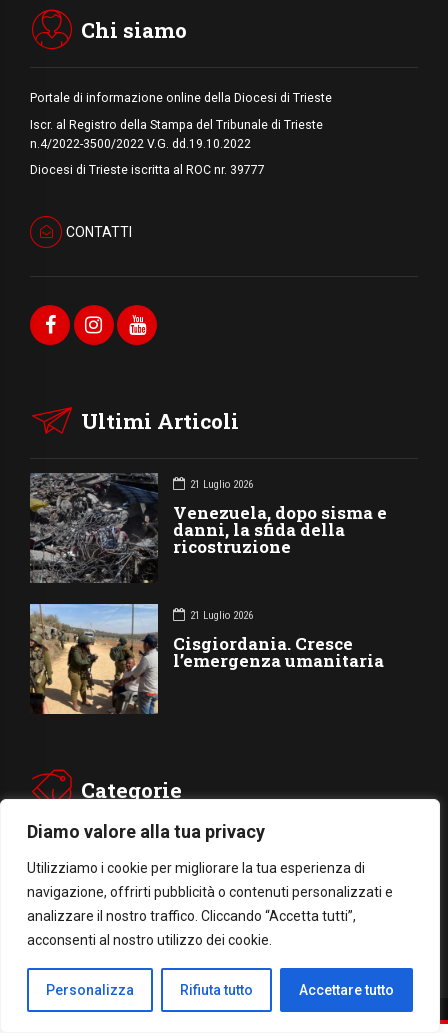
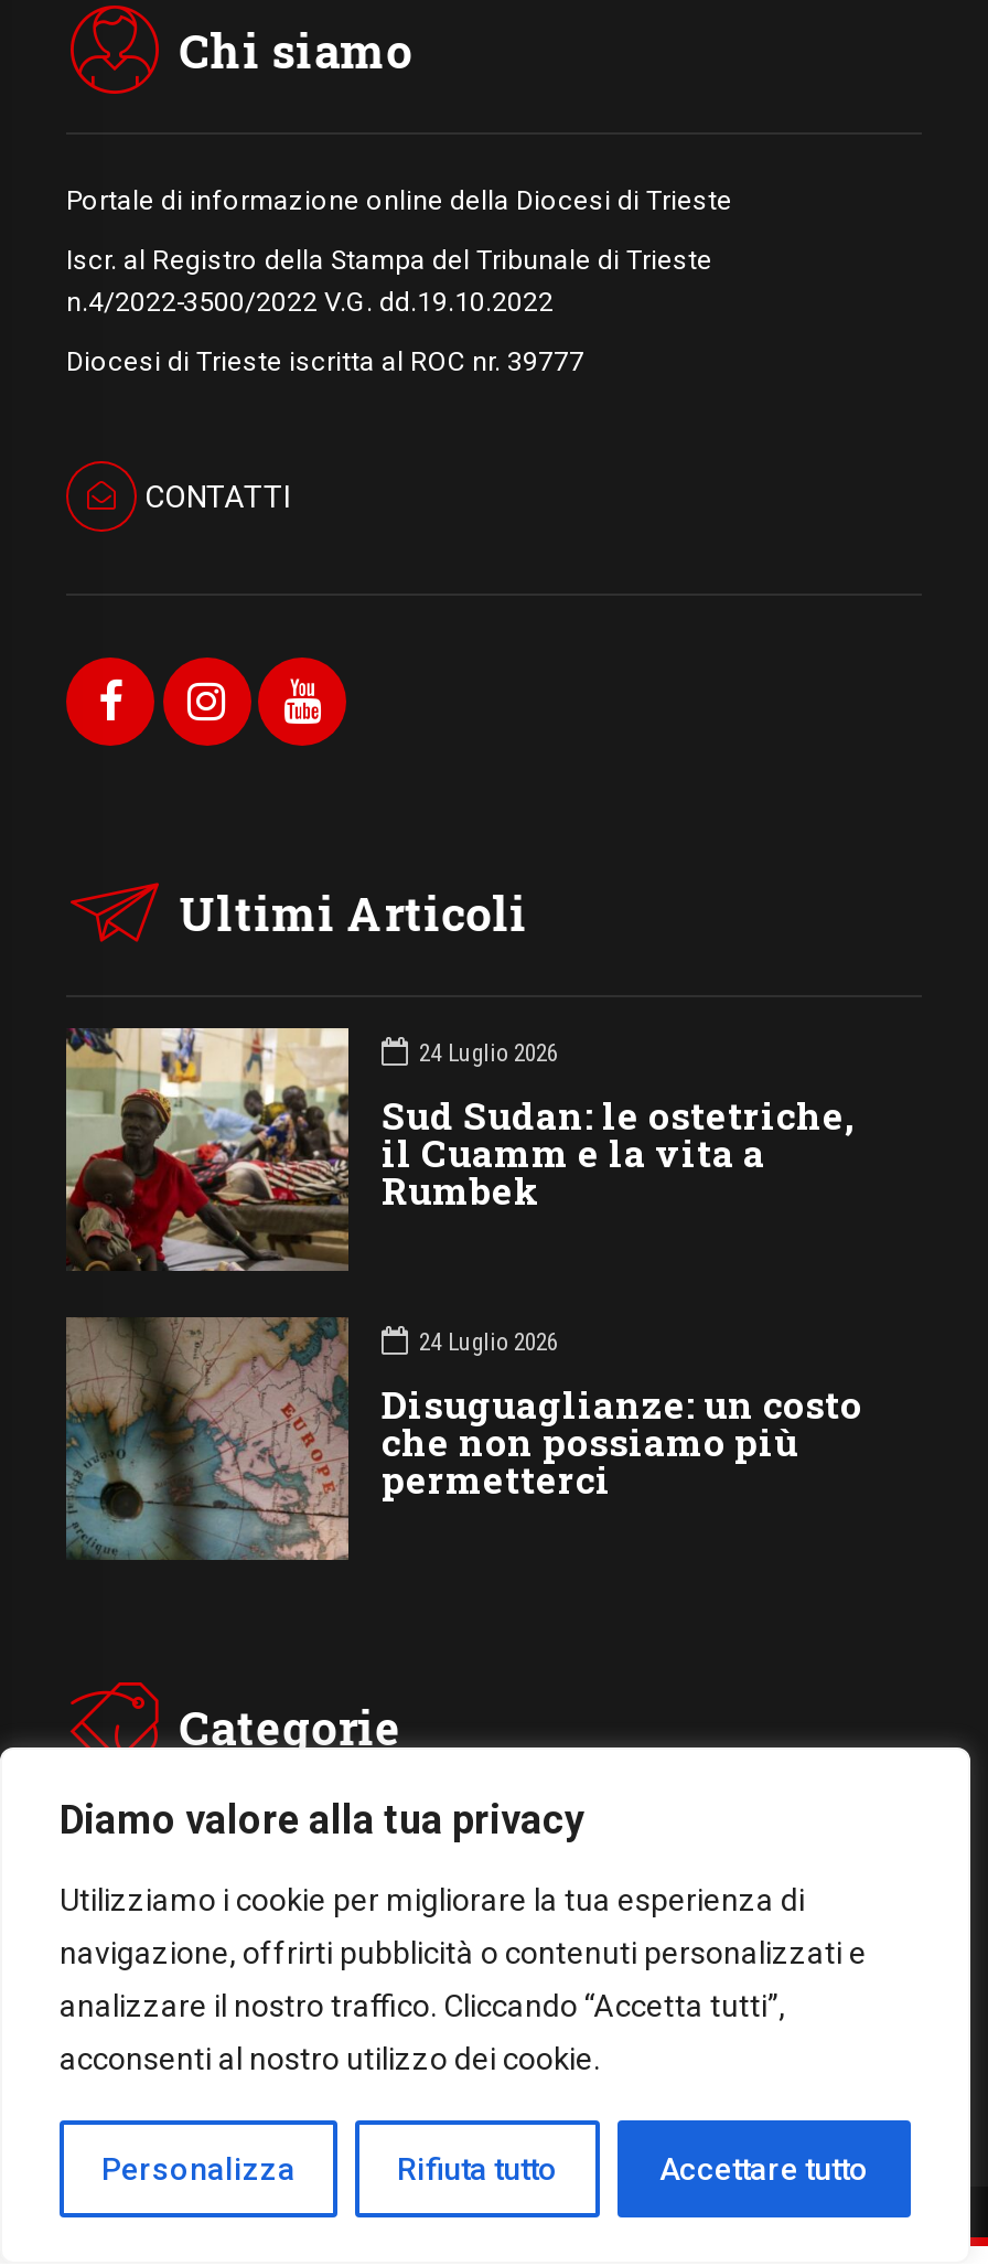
[30,473,387,584] [image] | 21 Luglio 2026 | Venezuela, dopo sisma e | danni, la sfida della | ricostruzione -> [64,1026,853,1273] [image] | 24 Luglio 2026 | Sud Sudan: le ostetriche, | il Cuamm e la vita a | Rumbek
[30,603,384,715] [image] | 21 Luglio 2026 | Cisgiordania. Cresce | l’emergenza umanitaria -> [64,1317,862,1562] [image] | 24 Luglio 2026 | Disuguaglianze: un costo | che non possiamo più | permetterci

